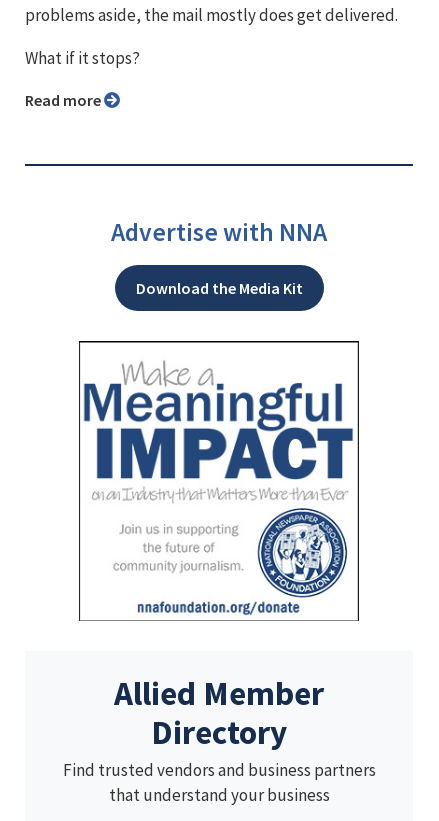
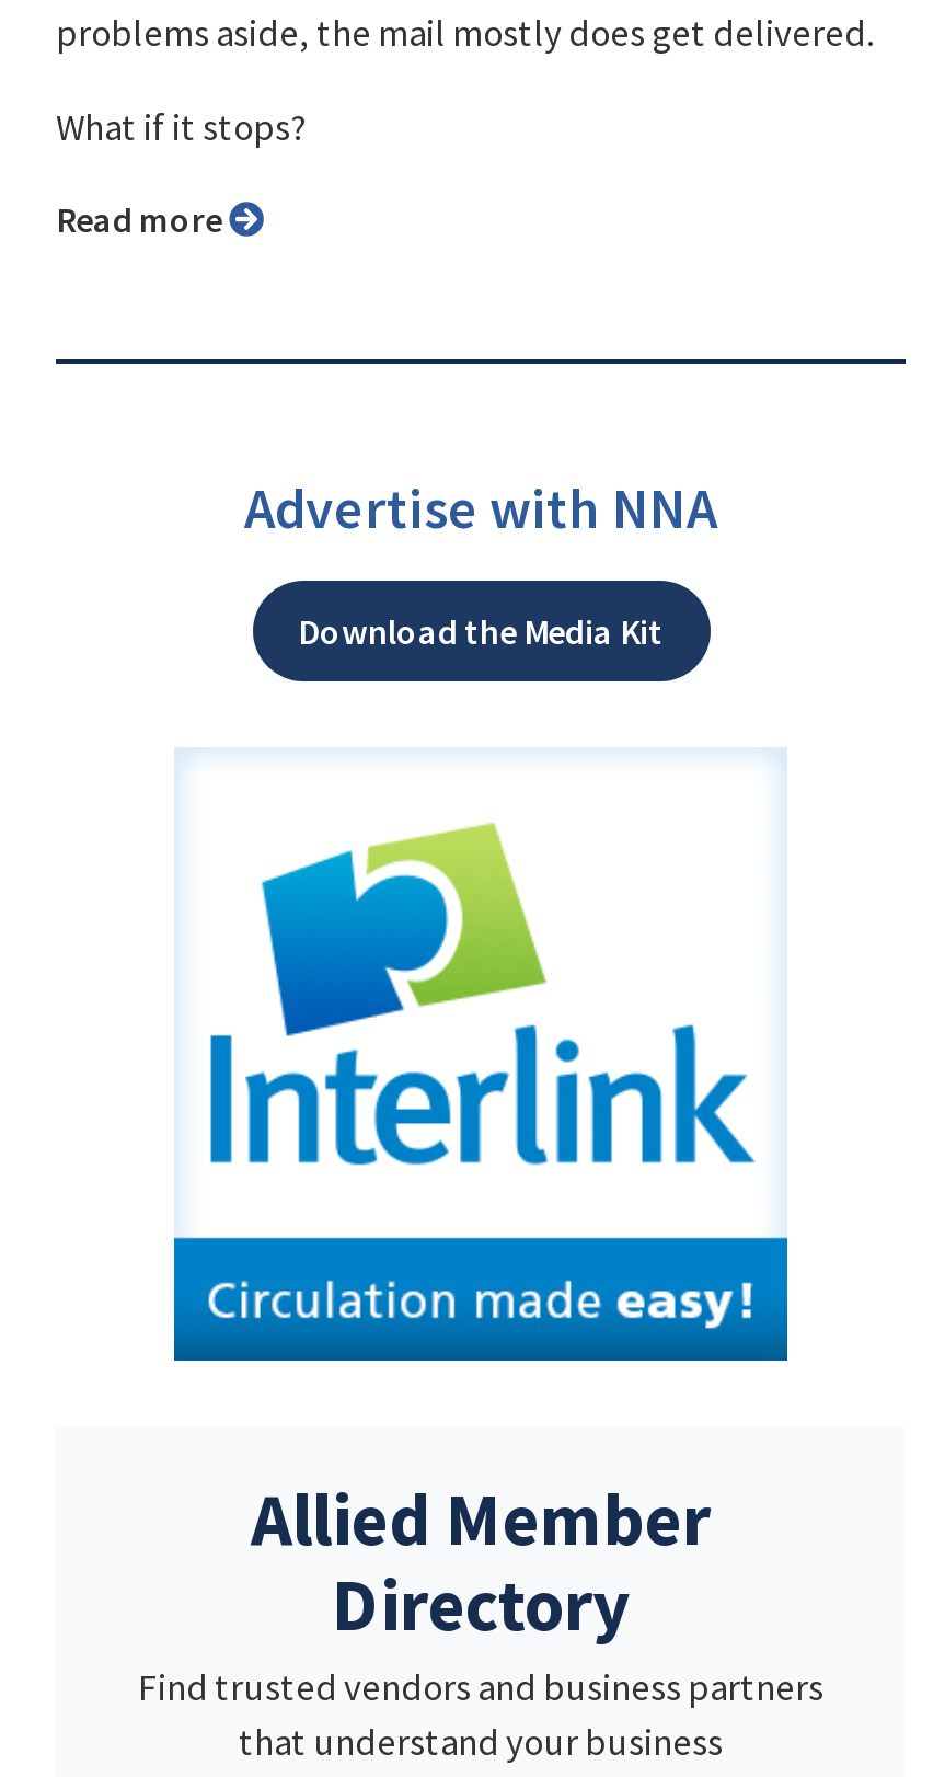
[78,340,360,621] [image] -> [172,747,790,1361] [image]

